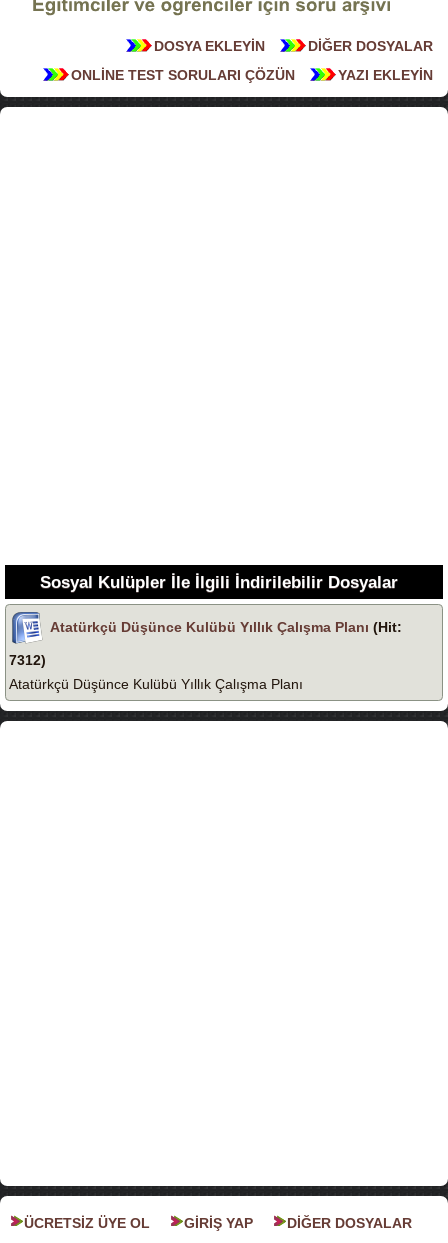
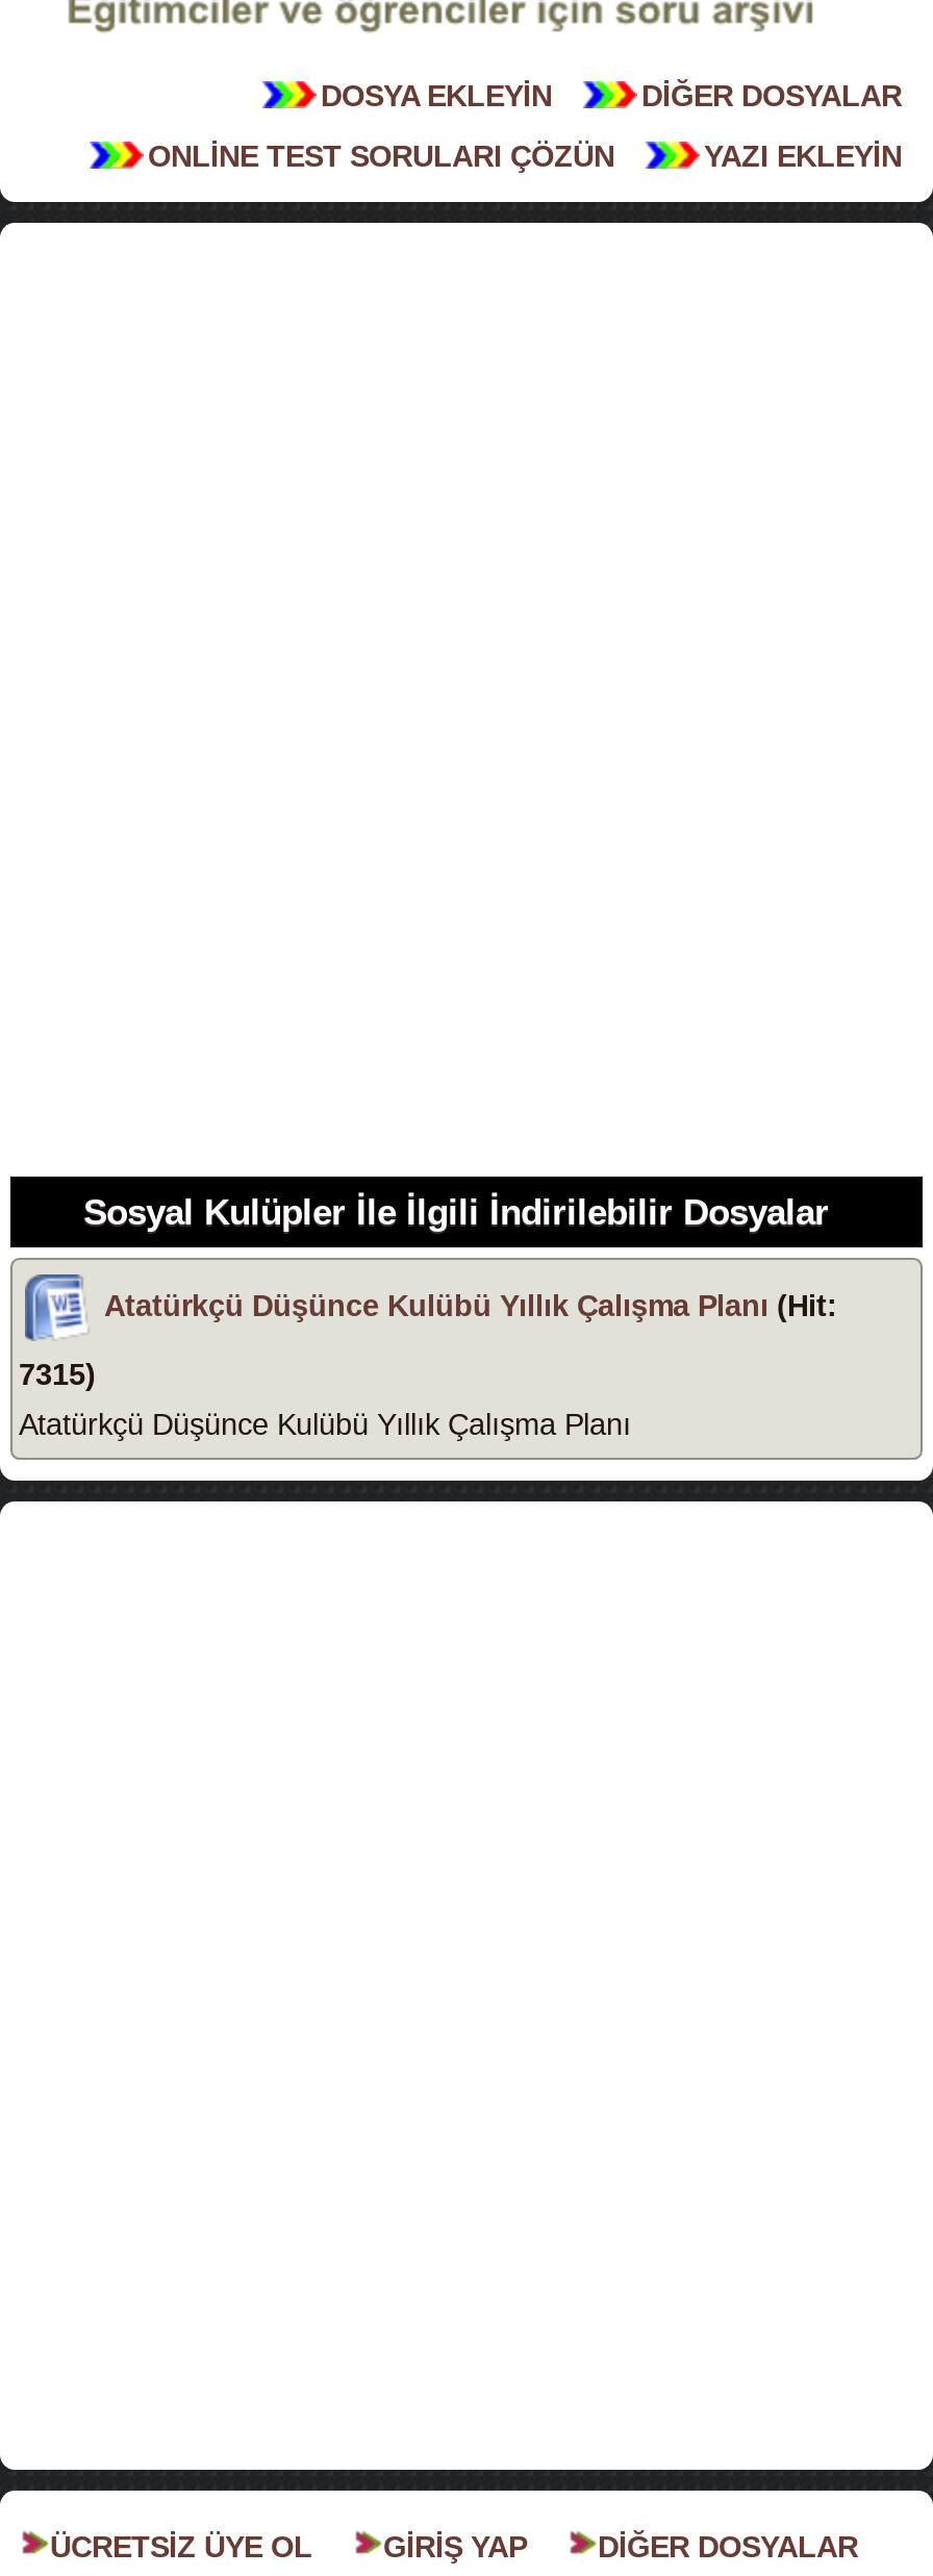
[9,652,46,668] 7312) -> [19,1357,96,1390] 7315)

